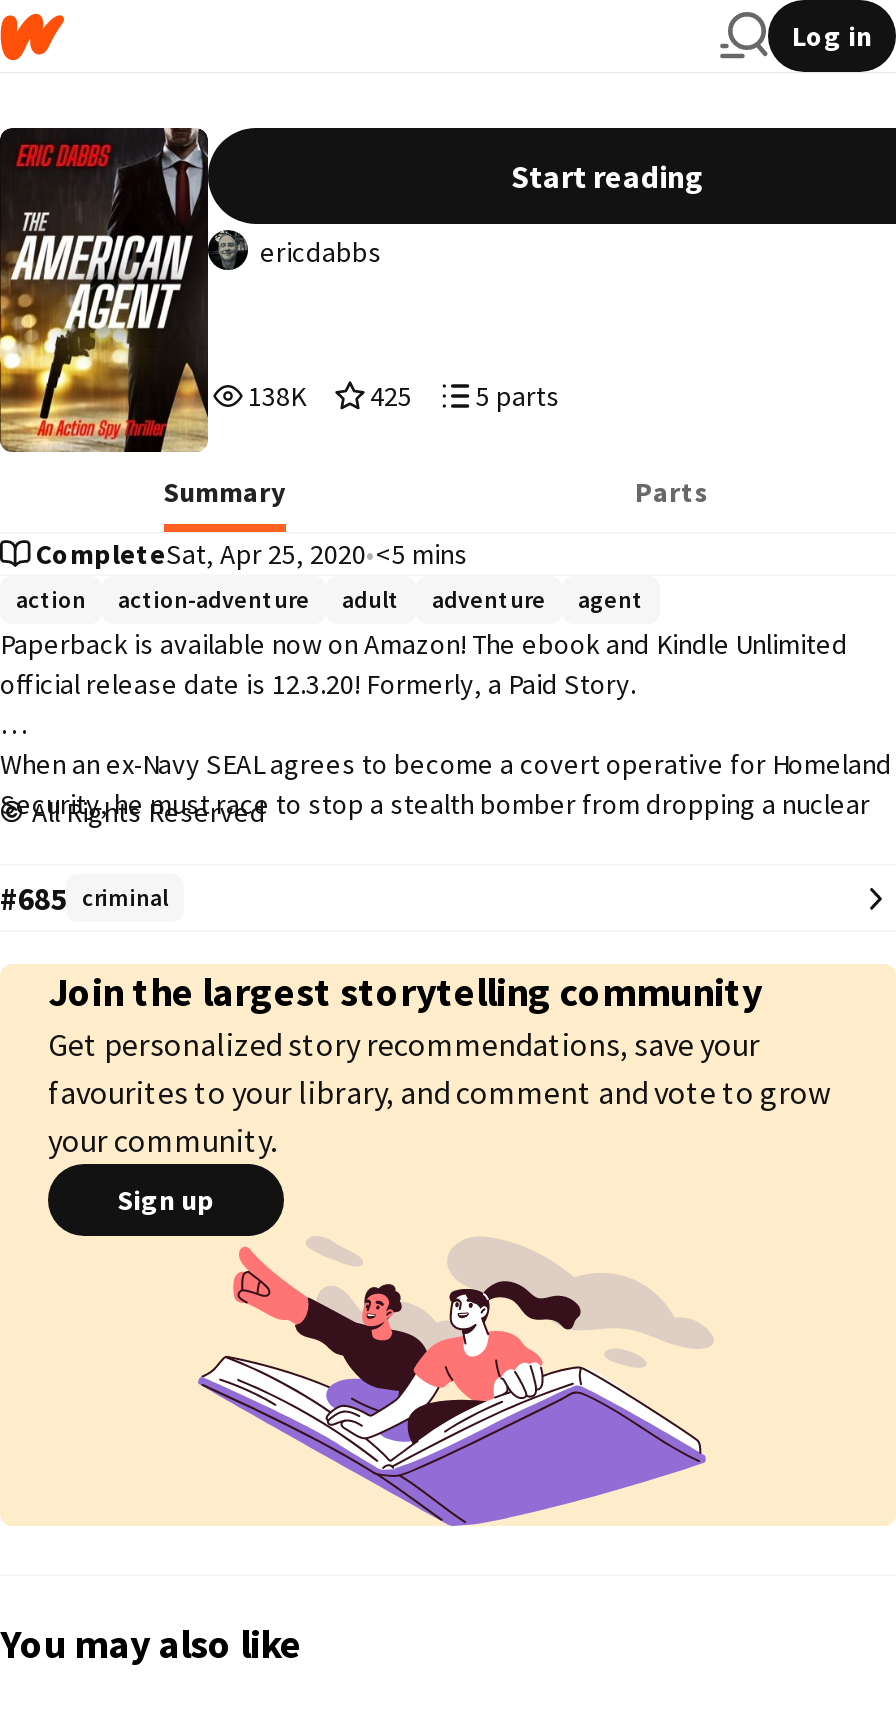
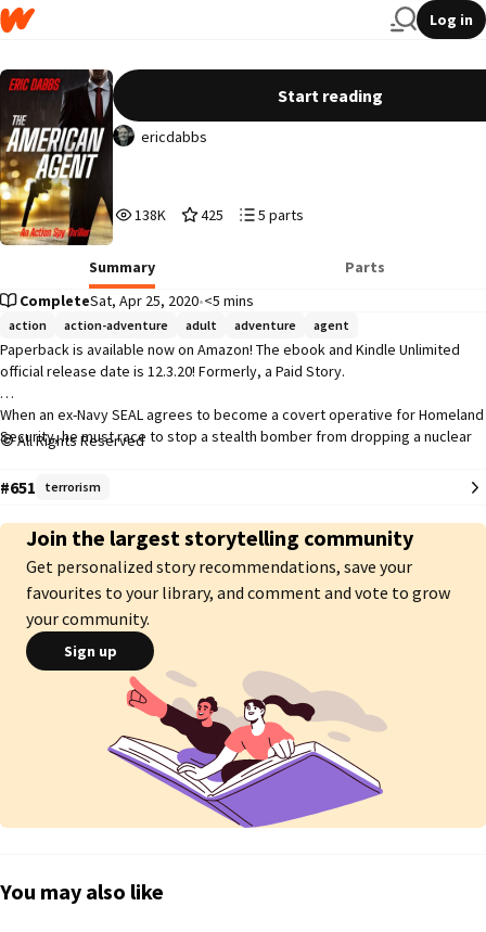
[0,878,168,918] #685 criminal -> [0,476,101,498] #651 terrorism

